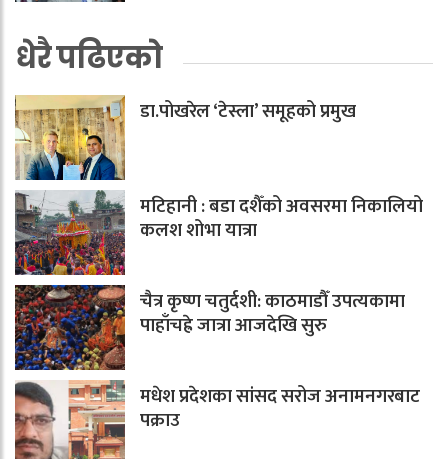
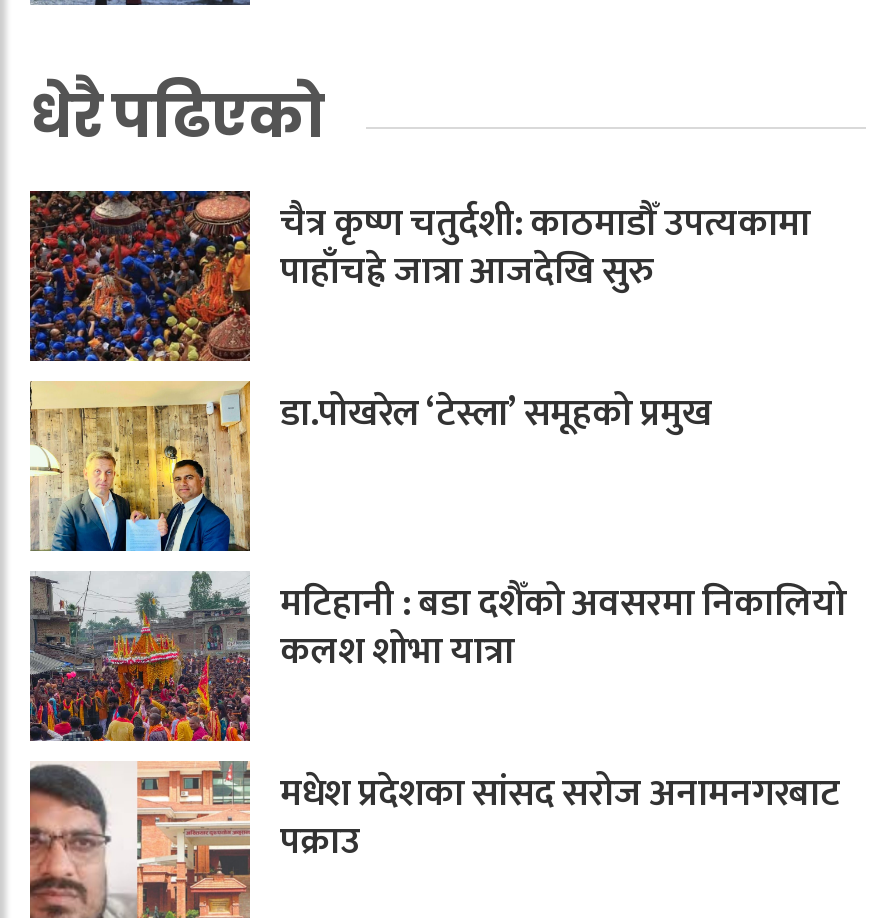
moved [140,96,423,246] -> [280,382,846,682]: डा.पोखरेल ‘टेस्ला’ समूहको प्रमुख | मटिहानी : बडा दशैँको अवसरमा निकालियो | कलश शोभा यात्रा
moved [14,284,405,371] -> [28,188,810,364]: [image] | चैत्र कृष्ण चतुर्दशी: काठमाडौँ उपत्यकामा | पाहाँचह्रे जात्रा आजदेखि सुरु

